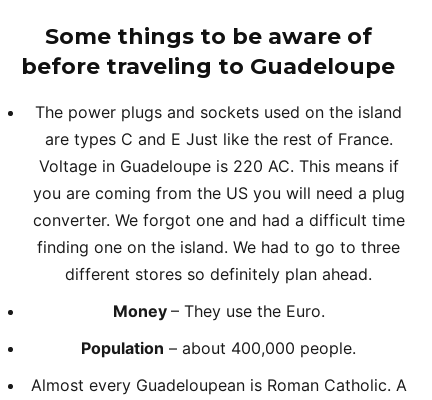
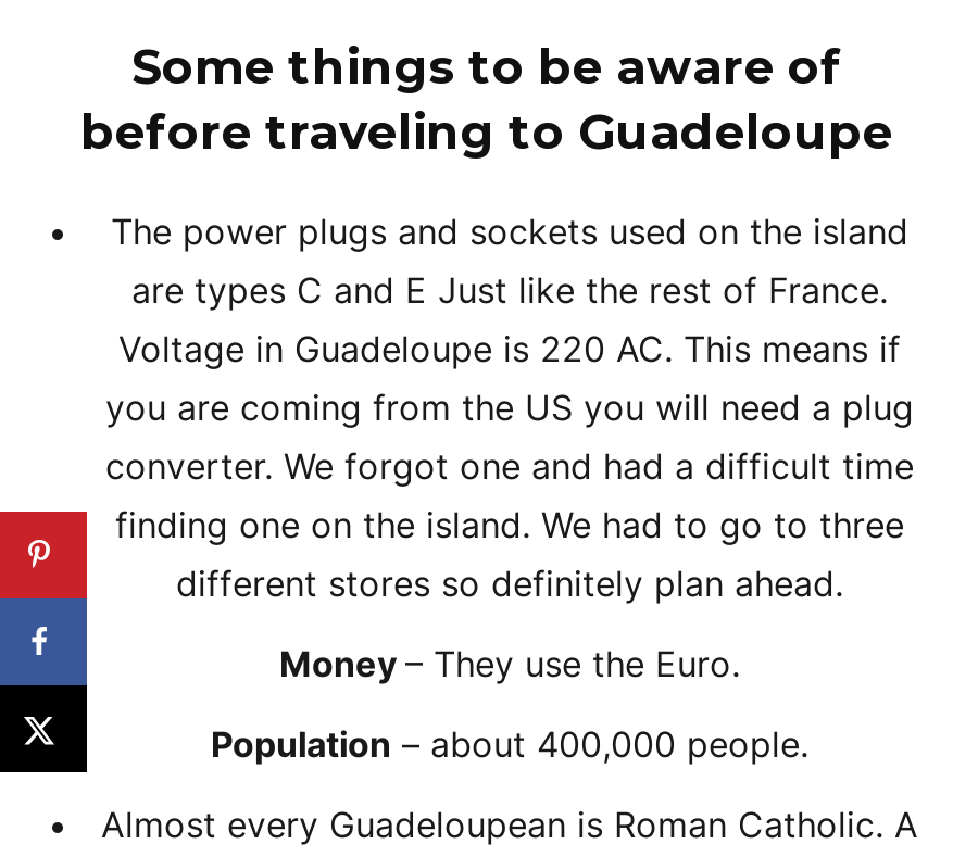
none -> [7,509,89,774] [image]

